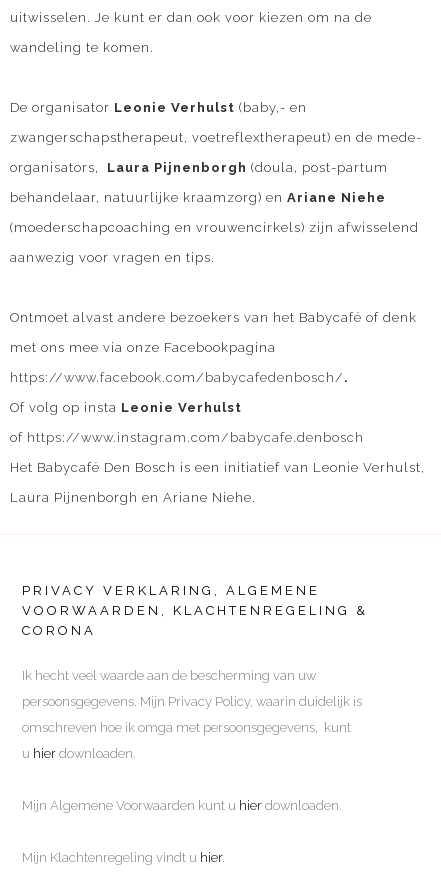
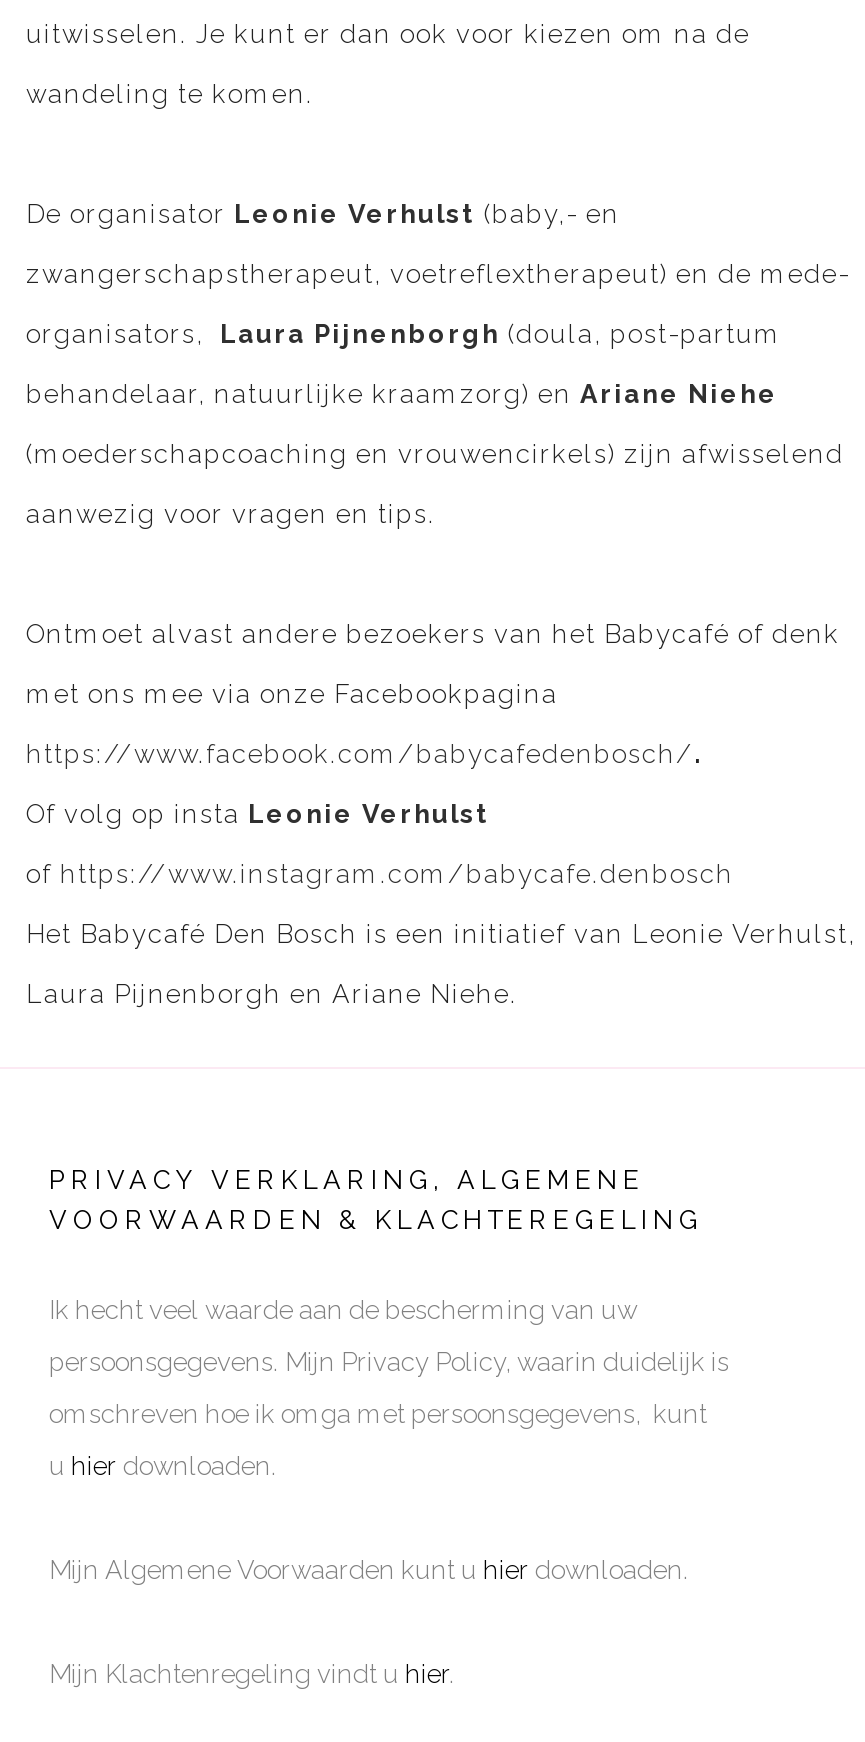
[22,603,368,638] VOORWAARDEN, KLACHTENREGELING & | CORONA -> [49,1205,703,1235] VOORWAARDEN & KLACHTEREGELING

